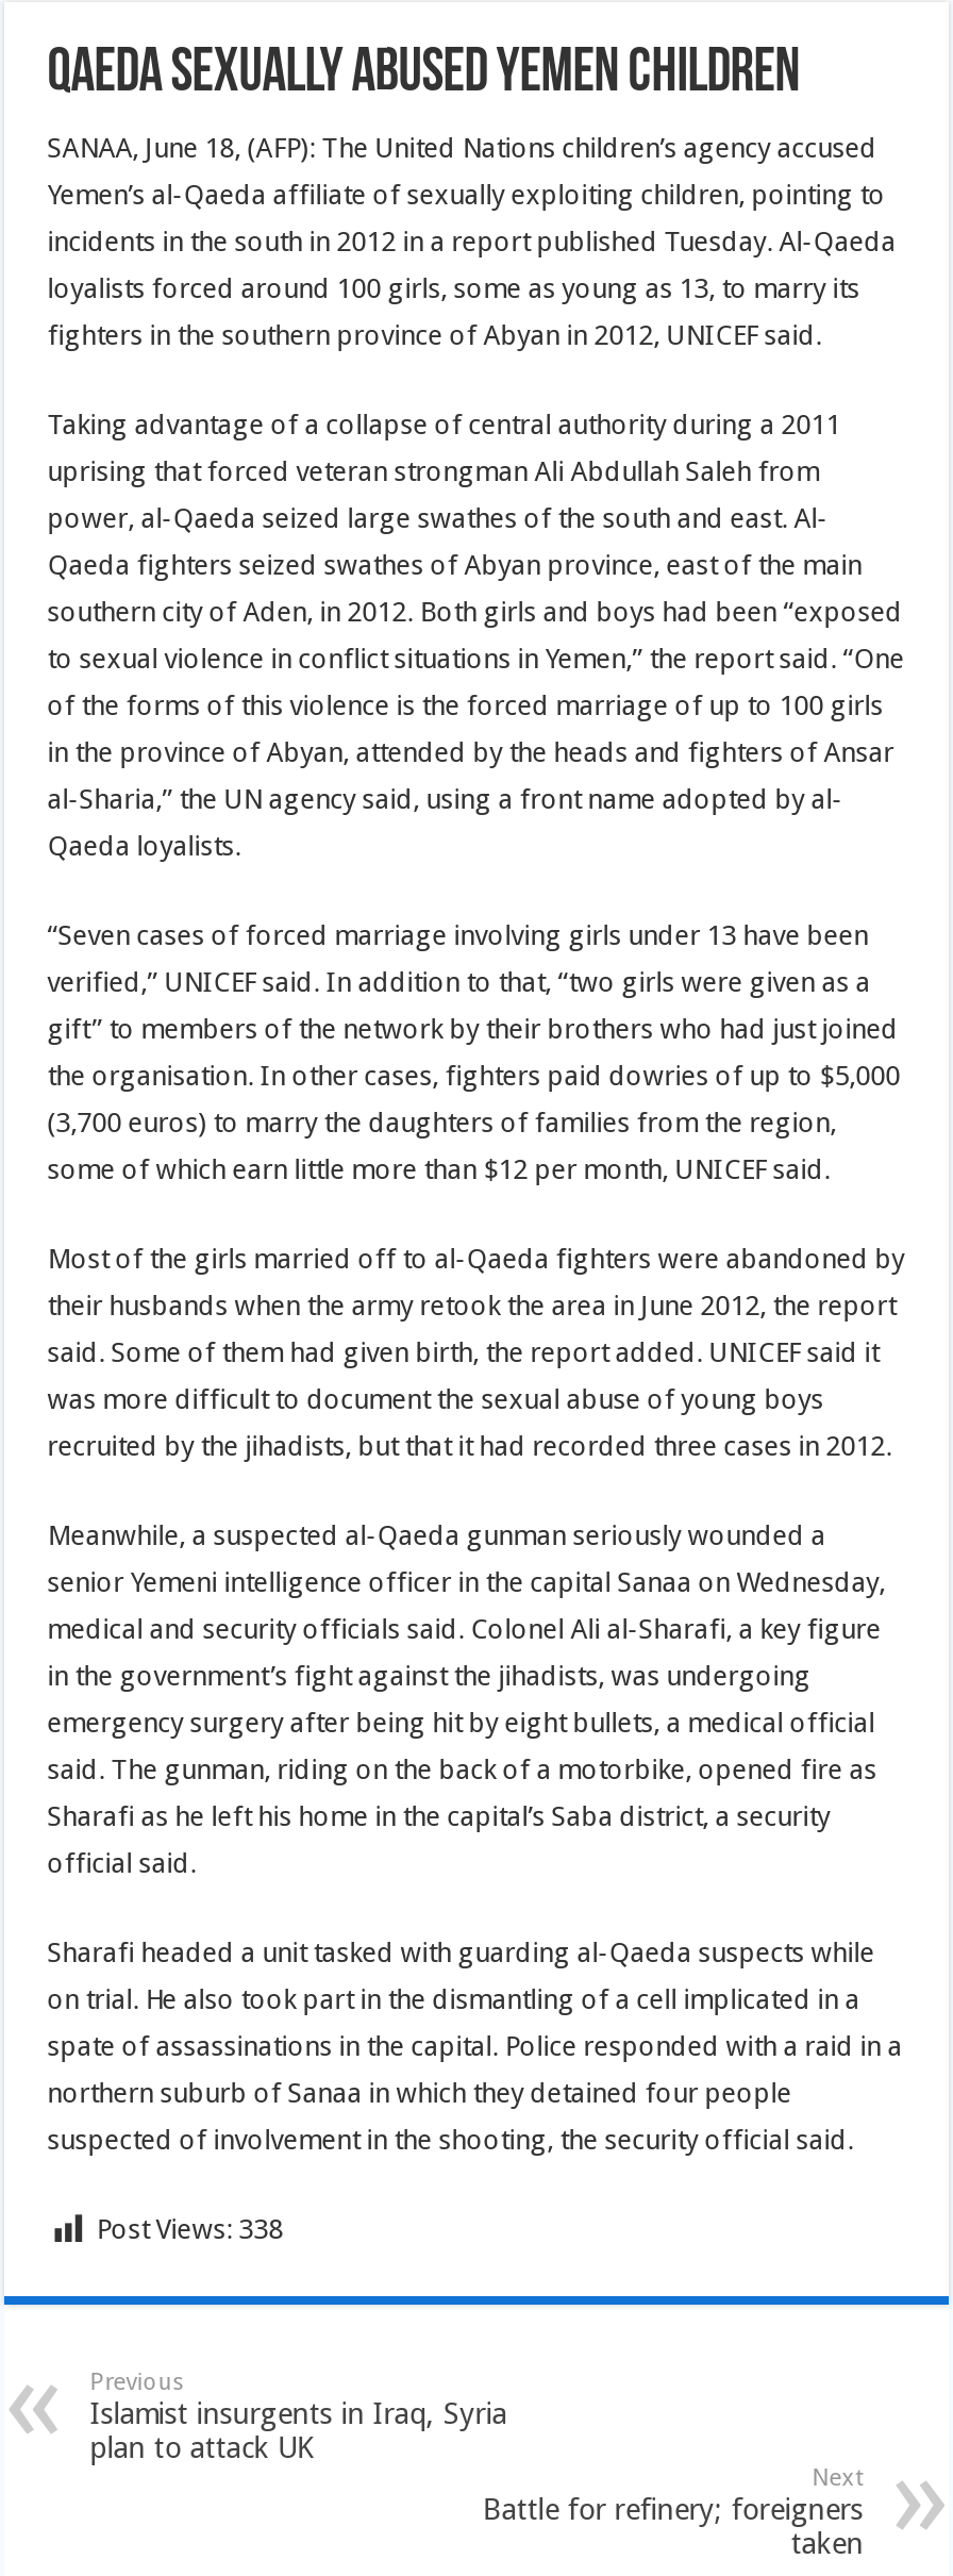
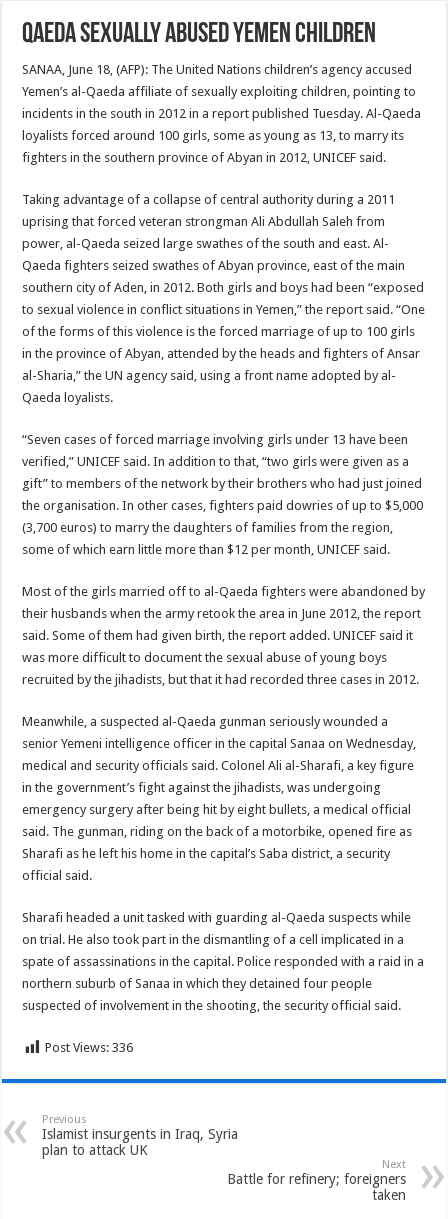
[96,2213,283,2245] Post Views: 338 -> [45,1040,133,1055] Post Views: 336

